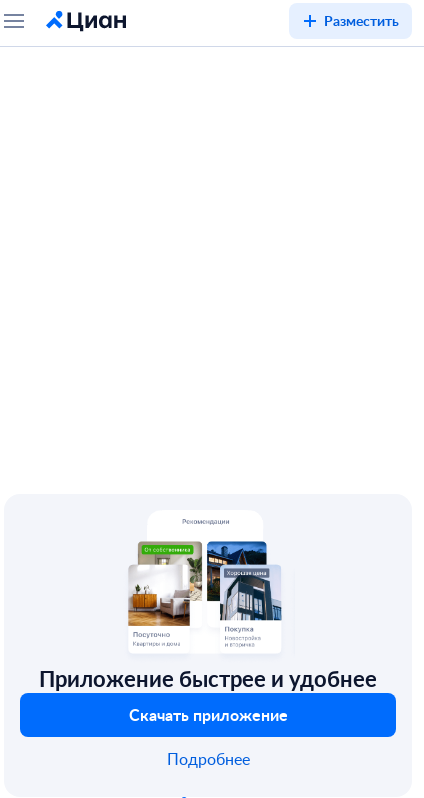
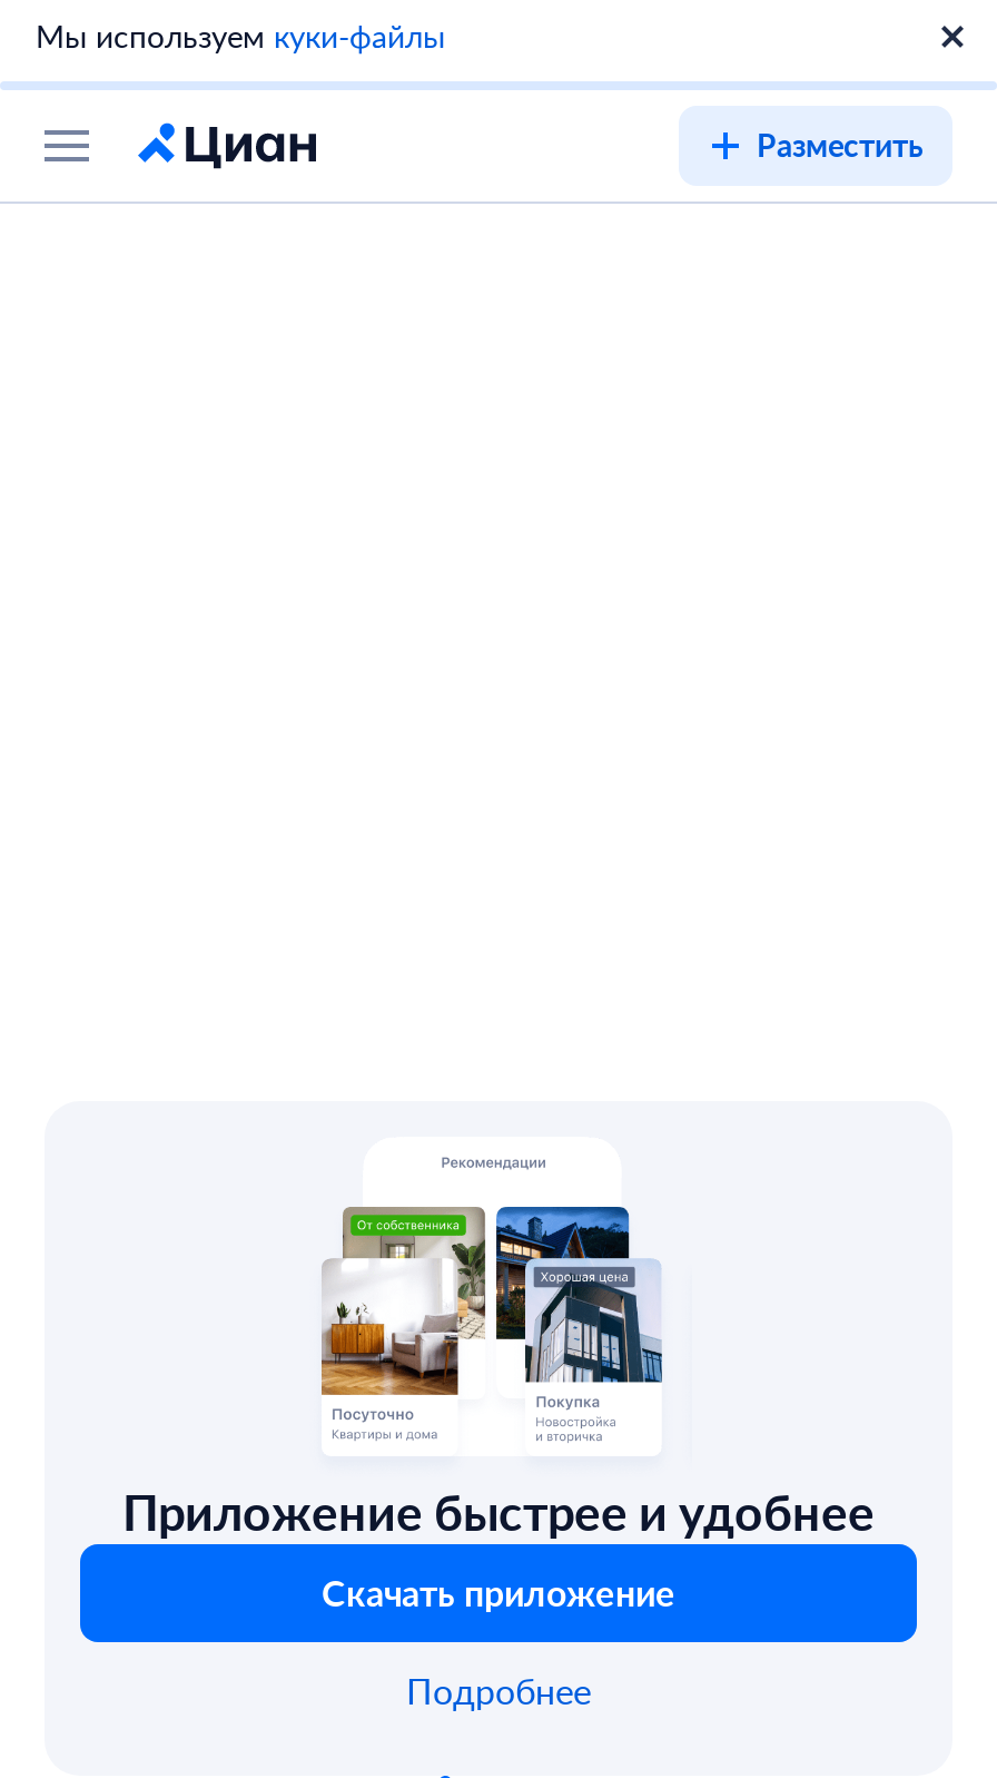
none -> [36,14,445,57] Мы используем куки-файлы
moved [324,11,399,30] -> [757,124,924,166]: Разместить

